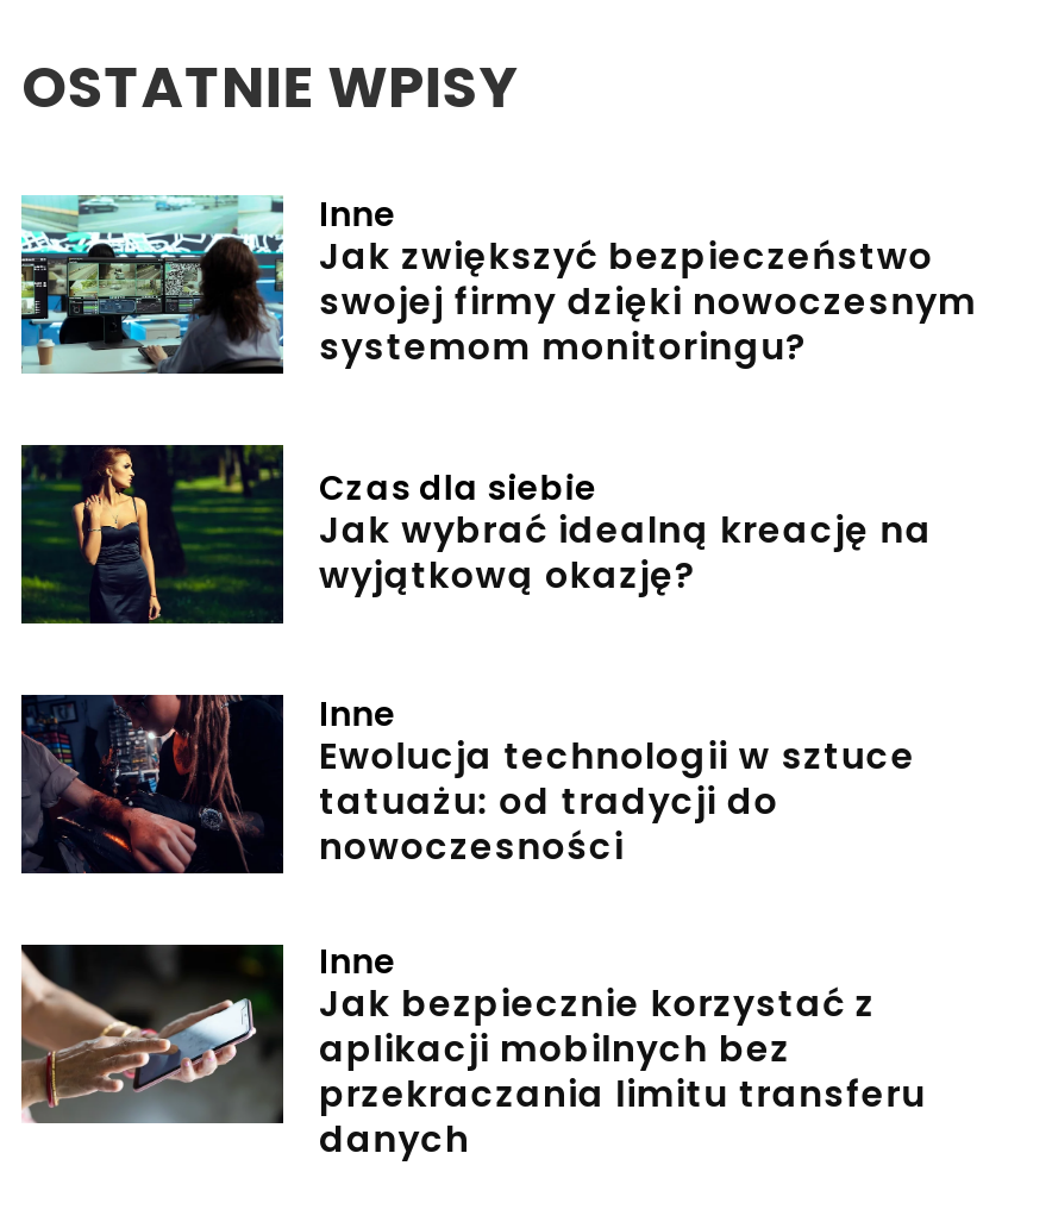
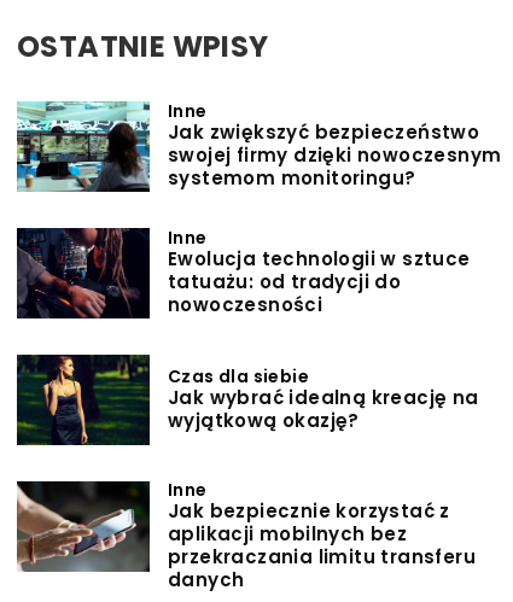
moved [21,443,932,623] -> [17,355,479,445]: [image] | Czas dla siebie | Jak wybrać idealną kreację na | wyjątkową okazję?
moved [19,690,915,876] -> [16,226,470,320]: [image] | Inne | Ewolucja technologii w sztuce | tatuażu: od tradycji do | nowoczesności

